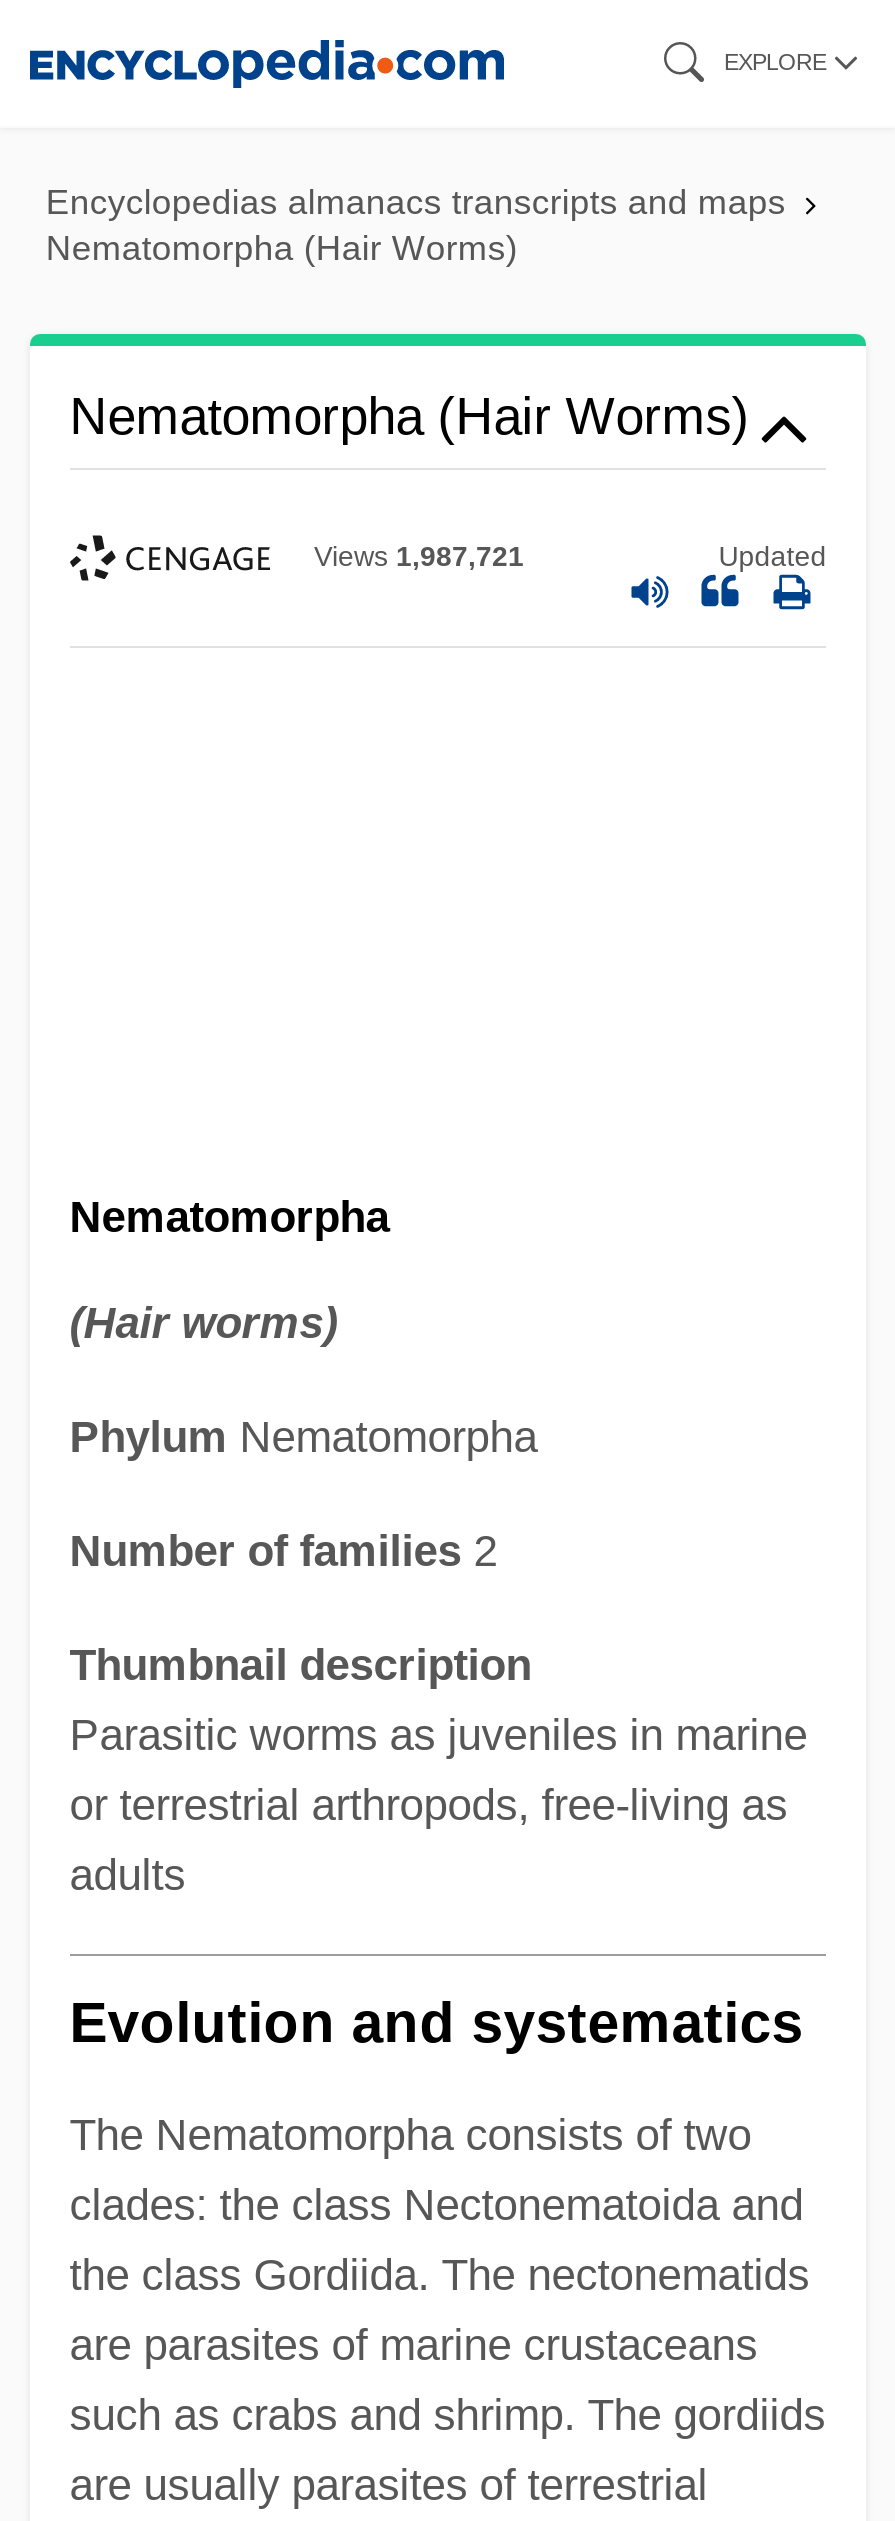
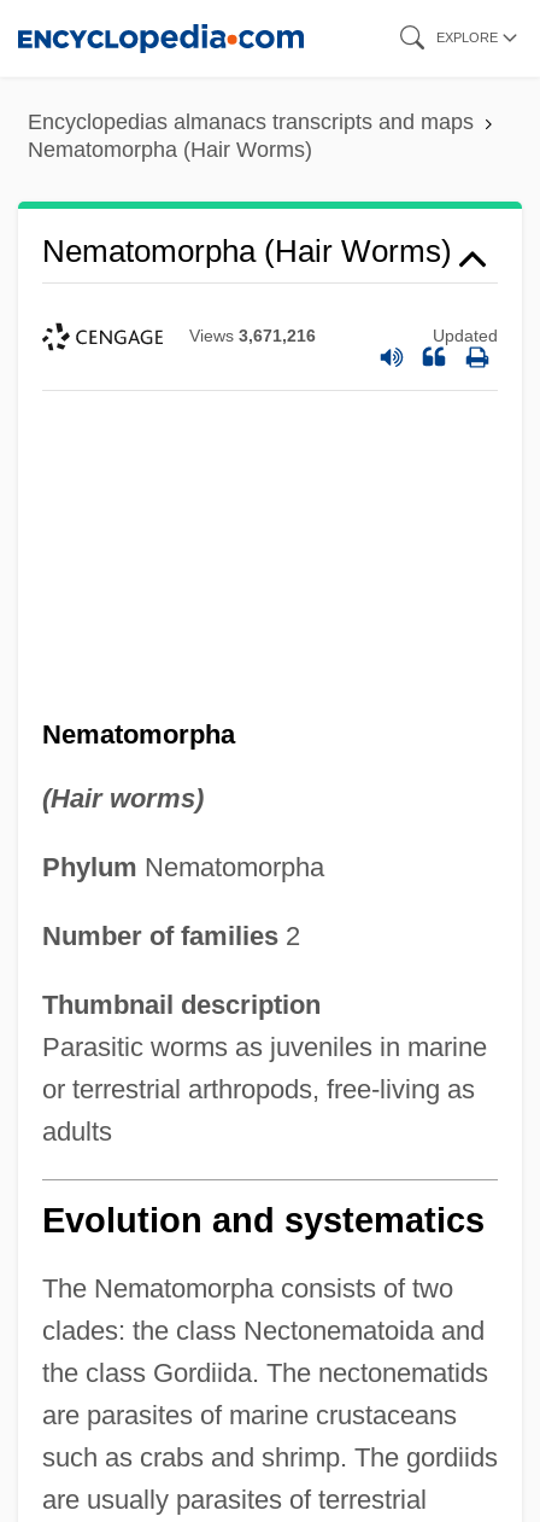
[314,541,524,573] Views 1,987,721 -> [189,326,316,346] Views 3,671,216

